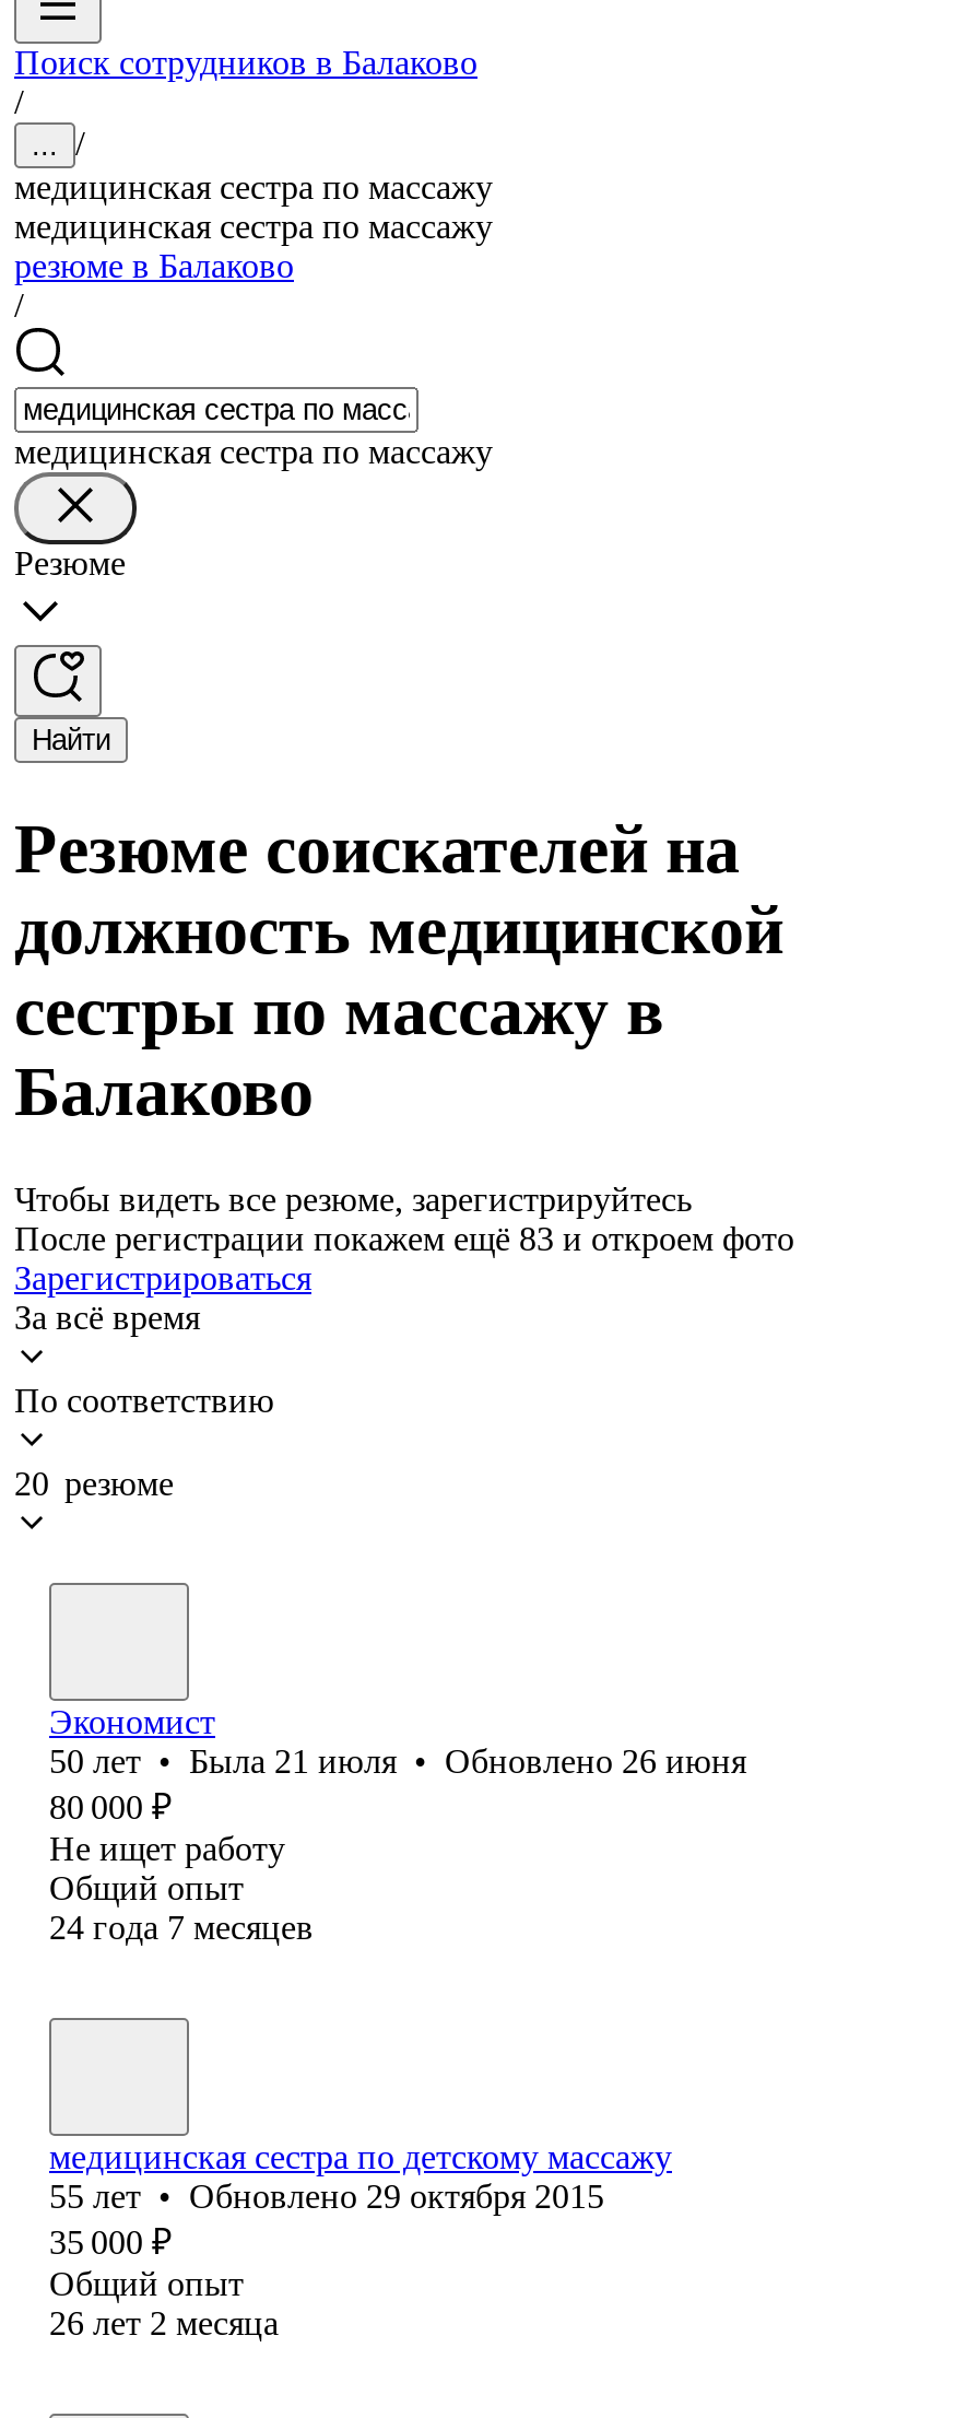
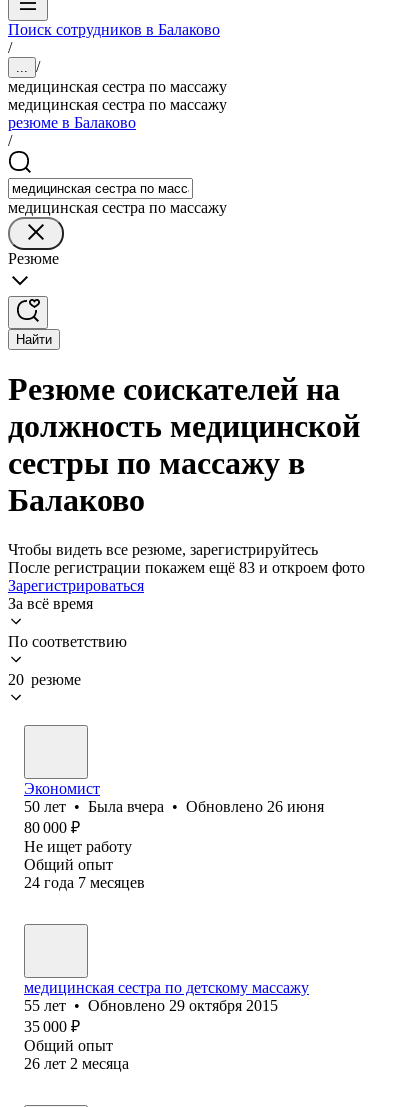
[49,1742,746,1779] 50 лет • Была 21 июля • Обновлено 26 июня -> [24,798,324,815] 50 лет • Была вчера • Обновлено 26 июня

